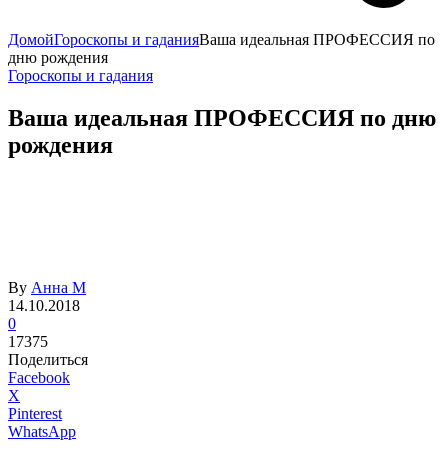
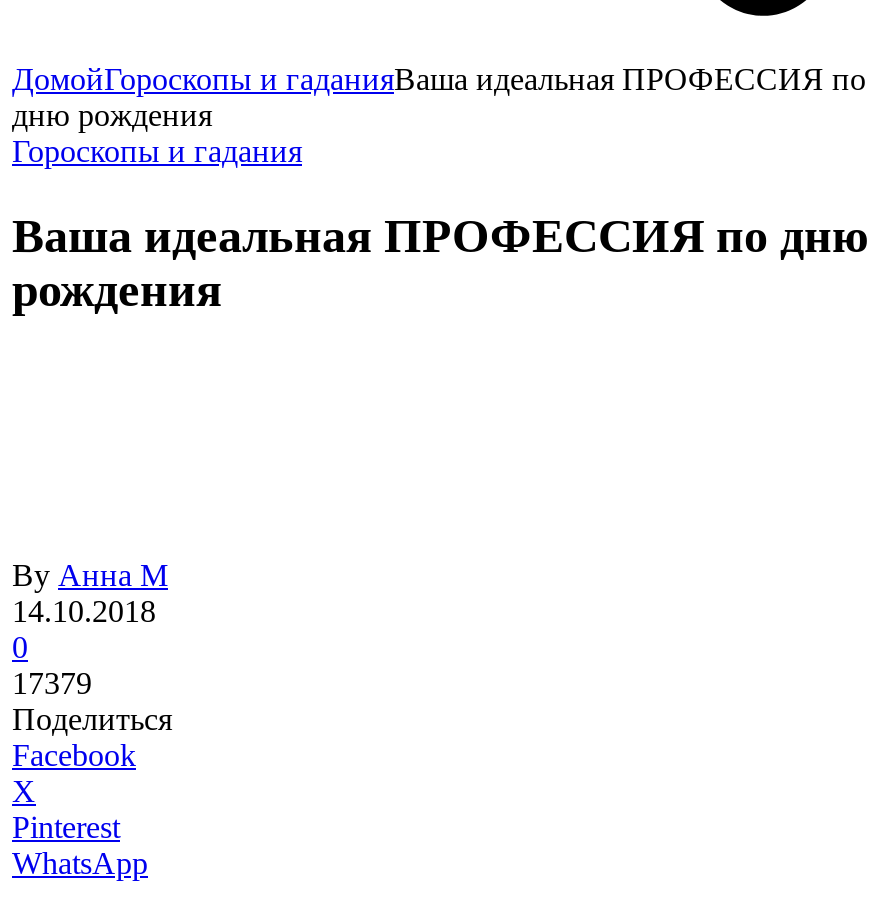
[8,333,48,350] 17375 -> [12,666,92,700] 17379

